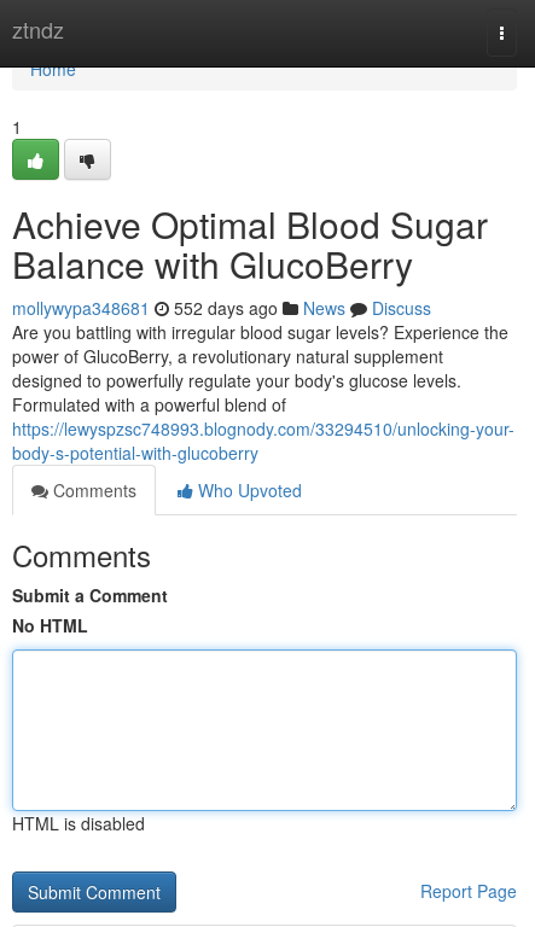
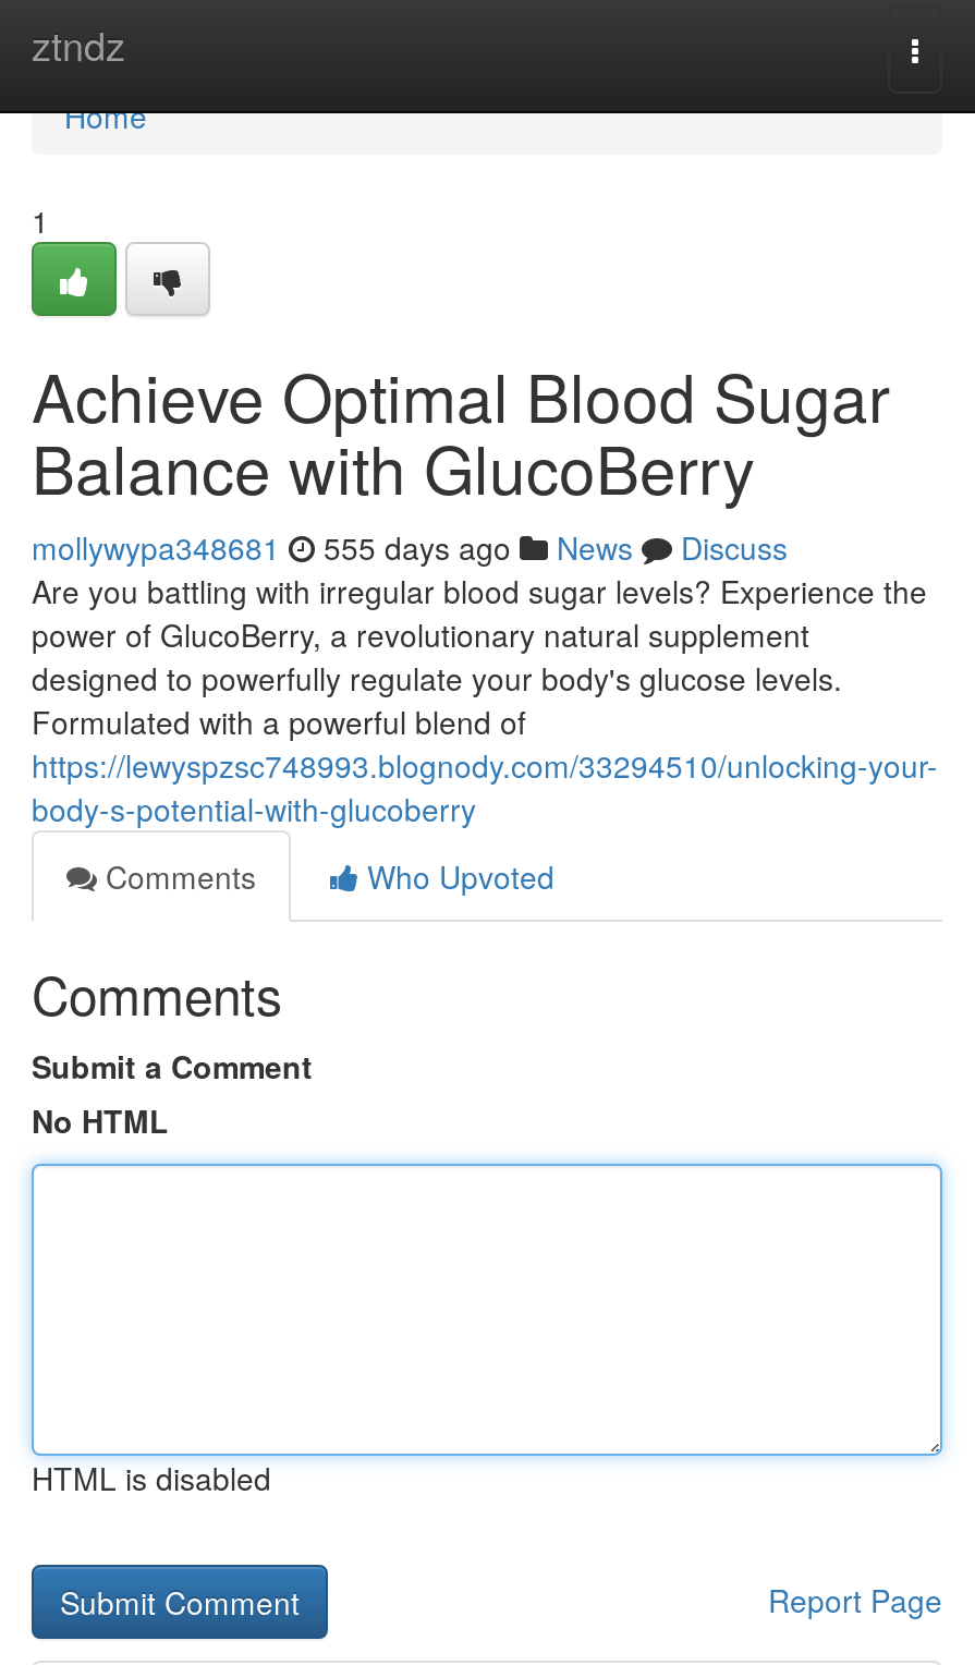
[12,296,431,320] mollywypa348681 552 days ago News Discuss -> [32,525,788,569] mollywypa348681 555 days ago News Discuss

